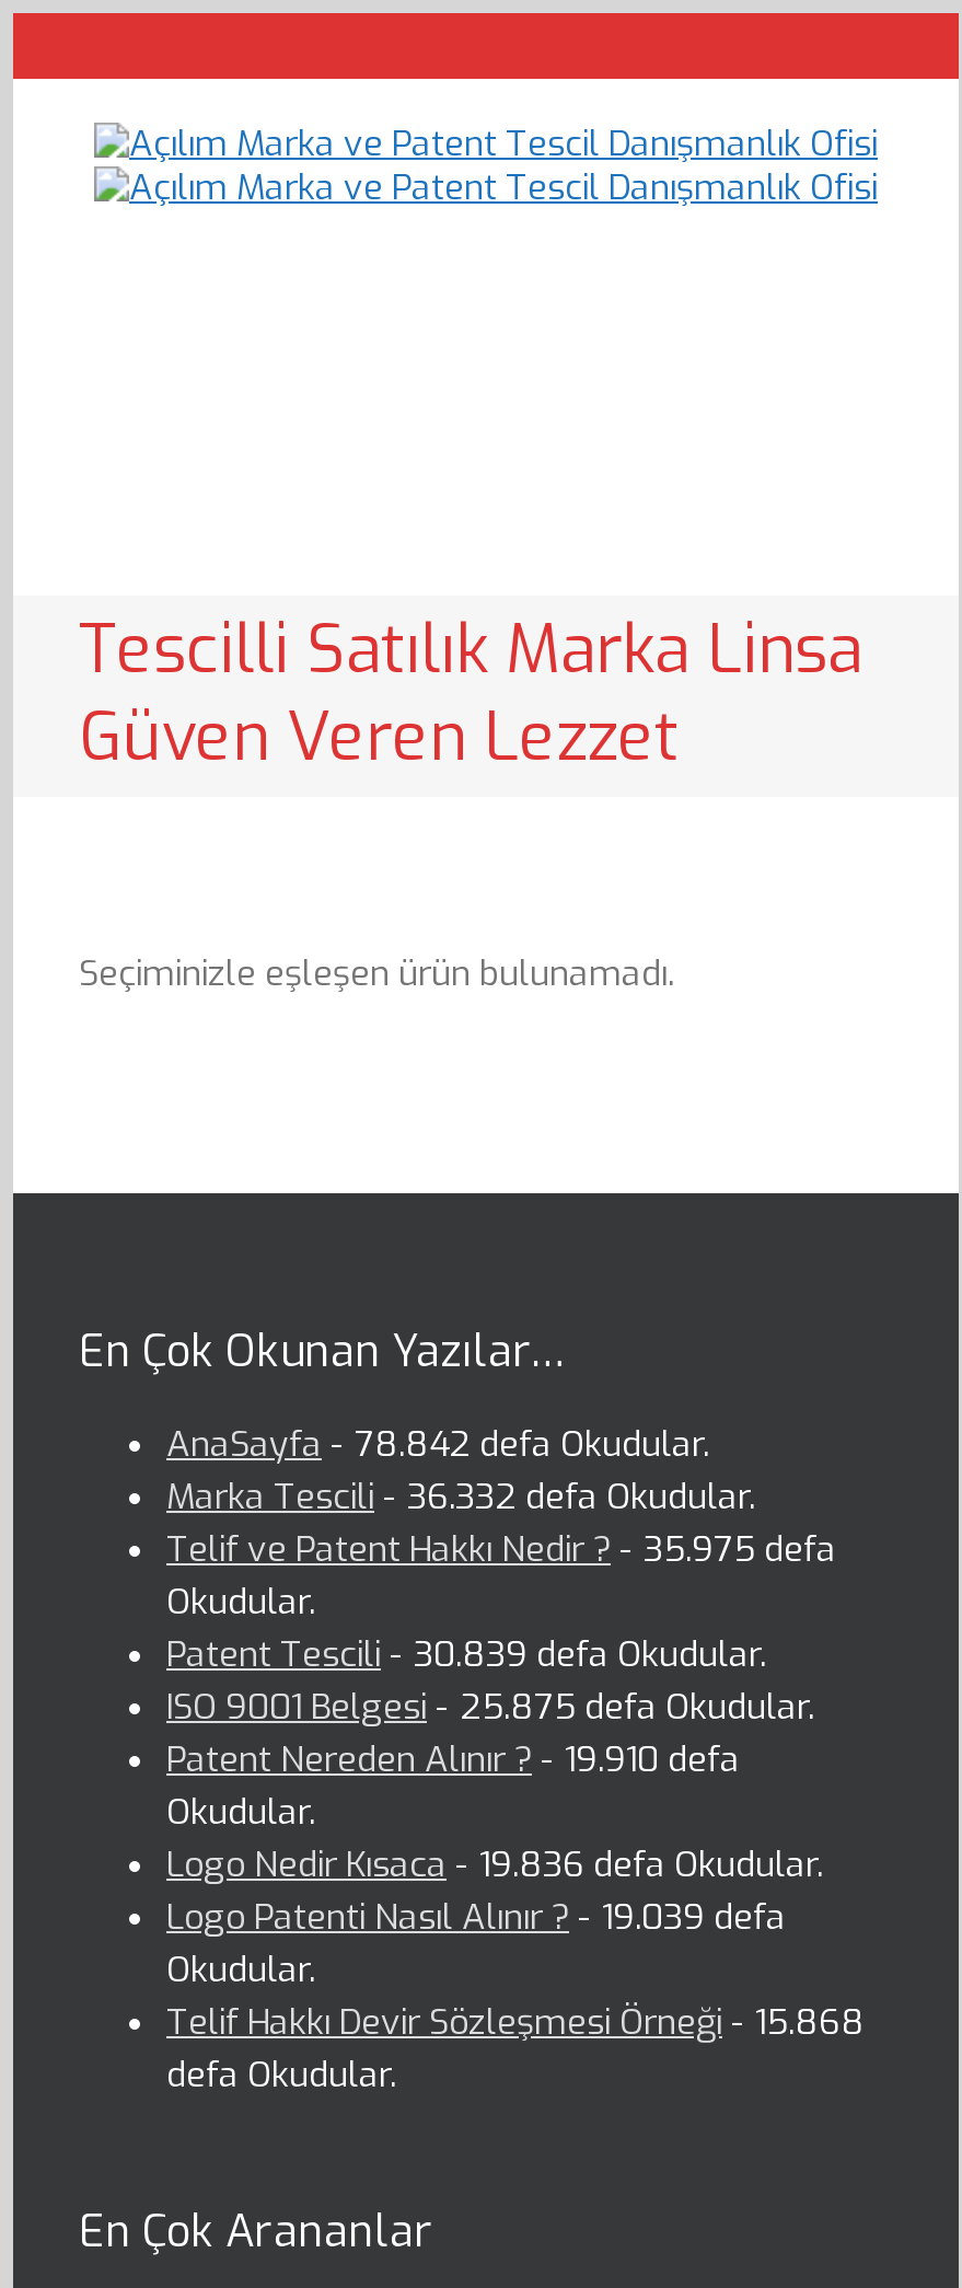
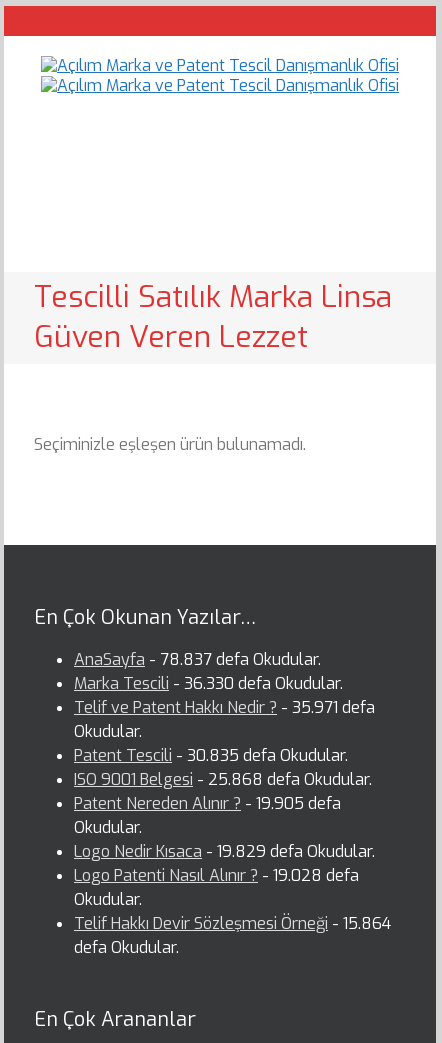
[166,1421,709,1467] AnaSayfa - 78.842 defa Okudular. -> [74,649,321,670] AnaSayfa - 78.837 defa Okudular.
[166,1474,755,1519] Marka Tescili - 36.332 defa Okudular. -> [74,673,343,694] Marka Tescili - 36.330 defa Okudular.
[166,1526,836,1572] Telif ve Patent Hakkı Nedir ? - 35.975 defa -> [74,697,375,718] Telif ve Patent Hakkı Nedir ? - 35.971 defa
[166,1631,766,1677] Patent Tescili - 30.839 defa Okudular. -> [74,745,348,766] Patent Tescili - 30.835 defa Okudular.
[166,1684,814,1730] ISO 9001 Belgesi - 25.875 defa Okudular. -> [74,769,372,790] ISO 9001 Belgesi - 25.868 defa Okudular.
[166,1736,740,1782] Patent Nereden Alınır ? - 19.910 defa -> [74,793,341,814] Patent Nereden Alınır ? - 19.905 defa
[166,1841,823,1887] Logo Nedir Kısaca - 19.836 defa Okudular. -> [74,841,375,862] Logo Nedir Kısaca - 19.829 defa Okudular.
[166,1894,786,1940] Logo Patenti Nasıl Alınır ? - 19.039 defa -> [74,865,359,886] Logo Patenti Nasıl Alınır ? - 19.028 defa
[166,1999,865,2045] Telif Hakkı Devir Sözleşmesi Örneği - 15.868 -> [74,913,391,934] Telif Hakkı Devir Sözleşmesi Örneği - 15.864

